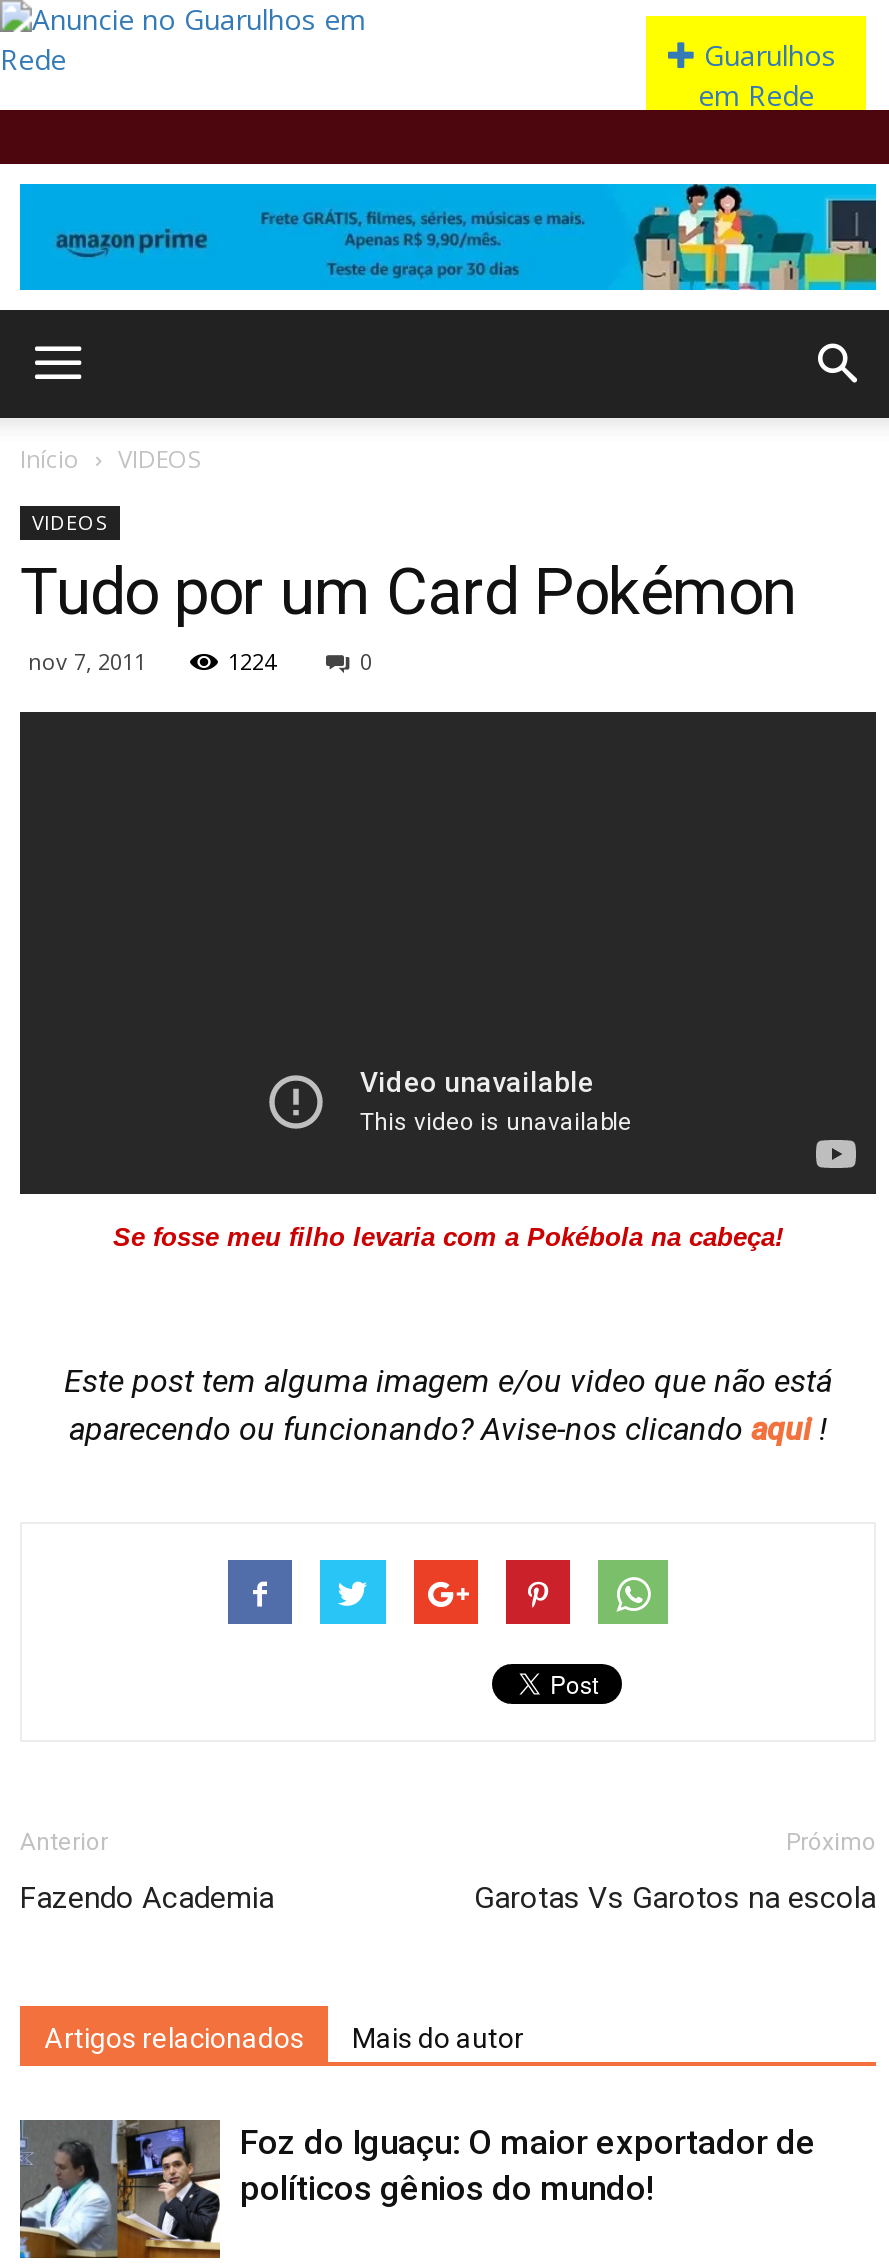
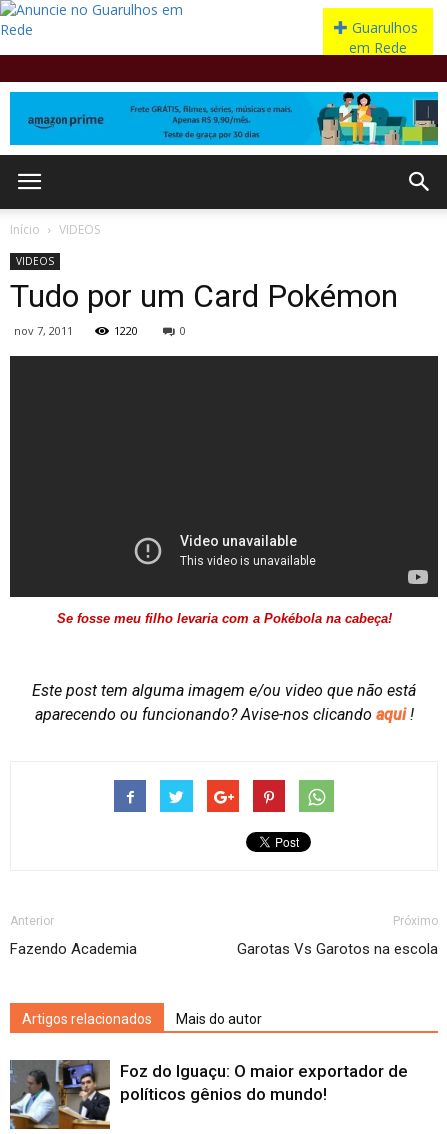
[228,646,276,676] 1224 -> [114,323,138,338] 1220

